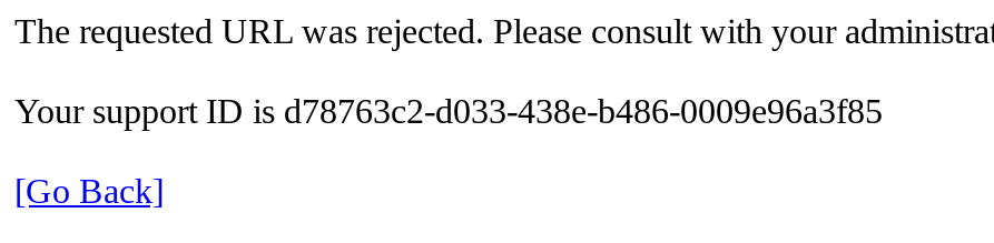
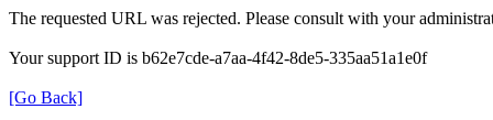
[14,92,883,130] Your support ID is d78763c2-d033-438e-b486-0009e96a3f85 -> [9,48,427,67] Your support ID is b62e7cde-a7aa-4f42-8de5-335aa51a1e0f

